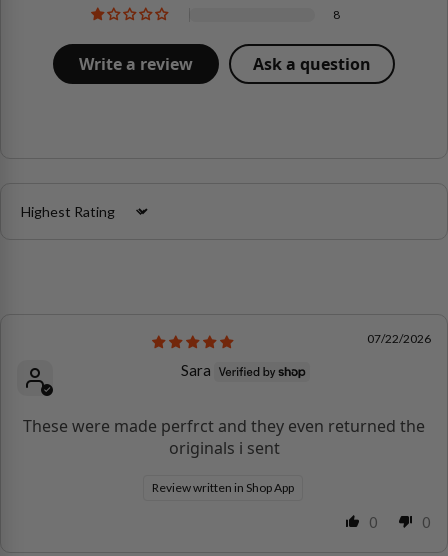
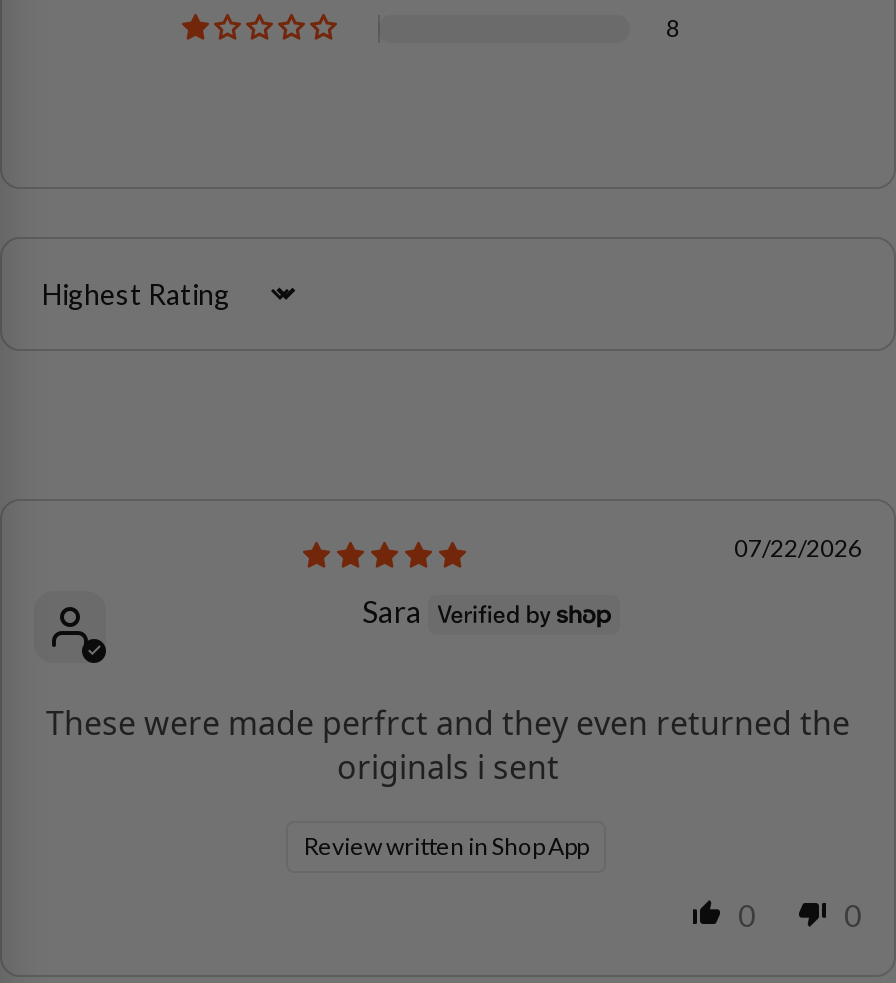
[79,53,371,75] Write a review | Ask a question -> none

